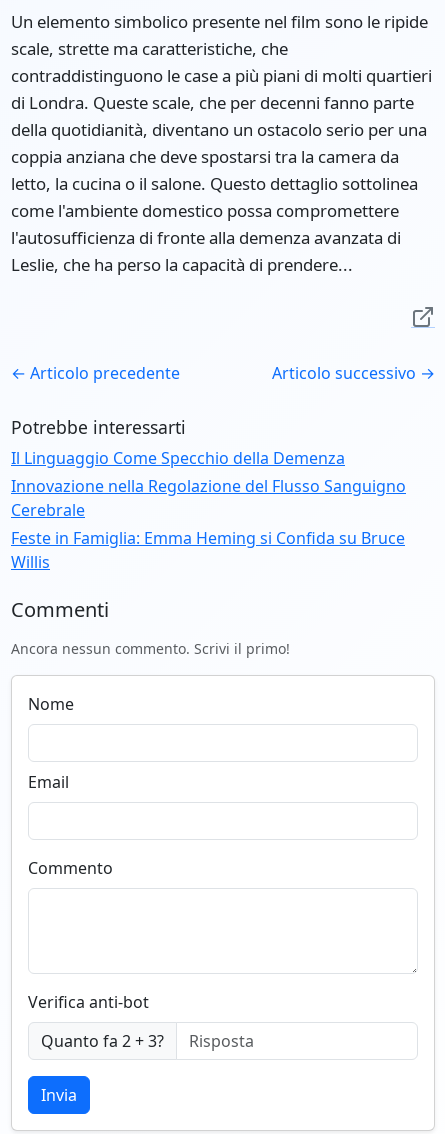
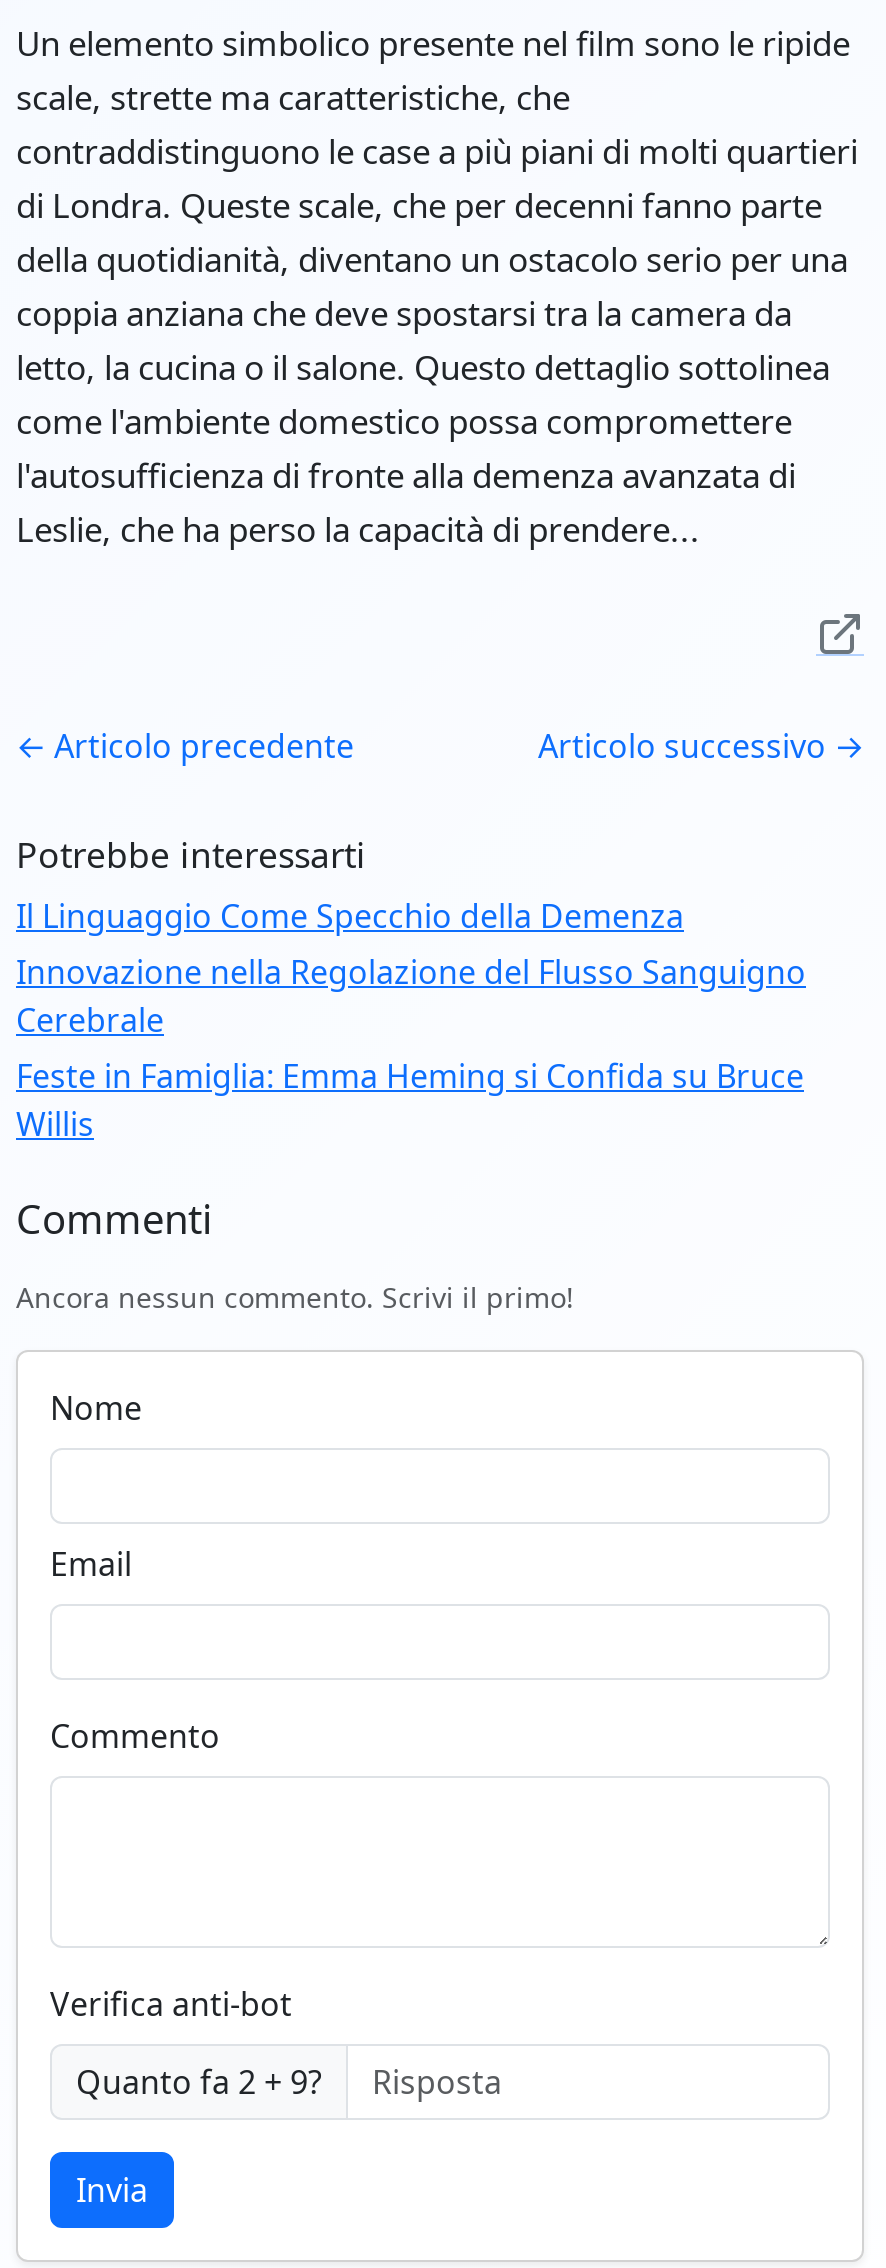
[41,1030,164,1052] Quanto fa 2 + 3? -> [76,2060,322,2104] Quanto fa 2 + 9?

